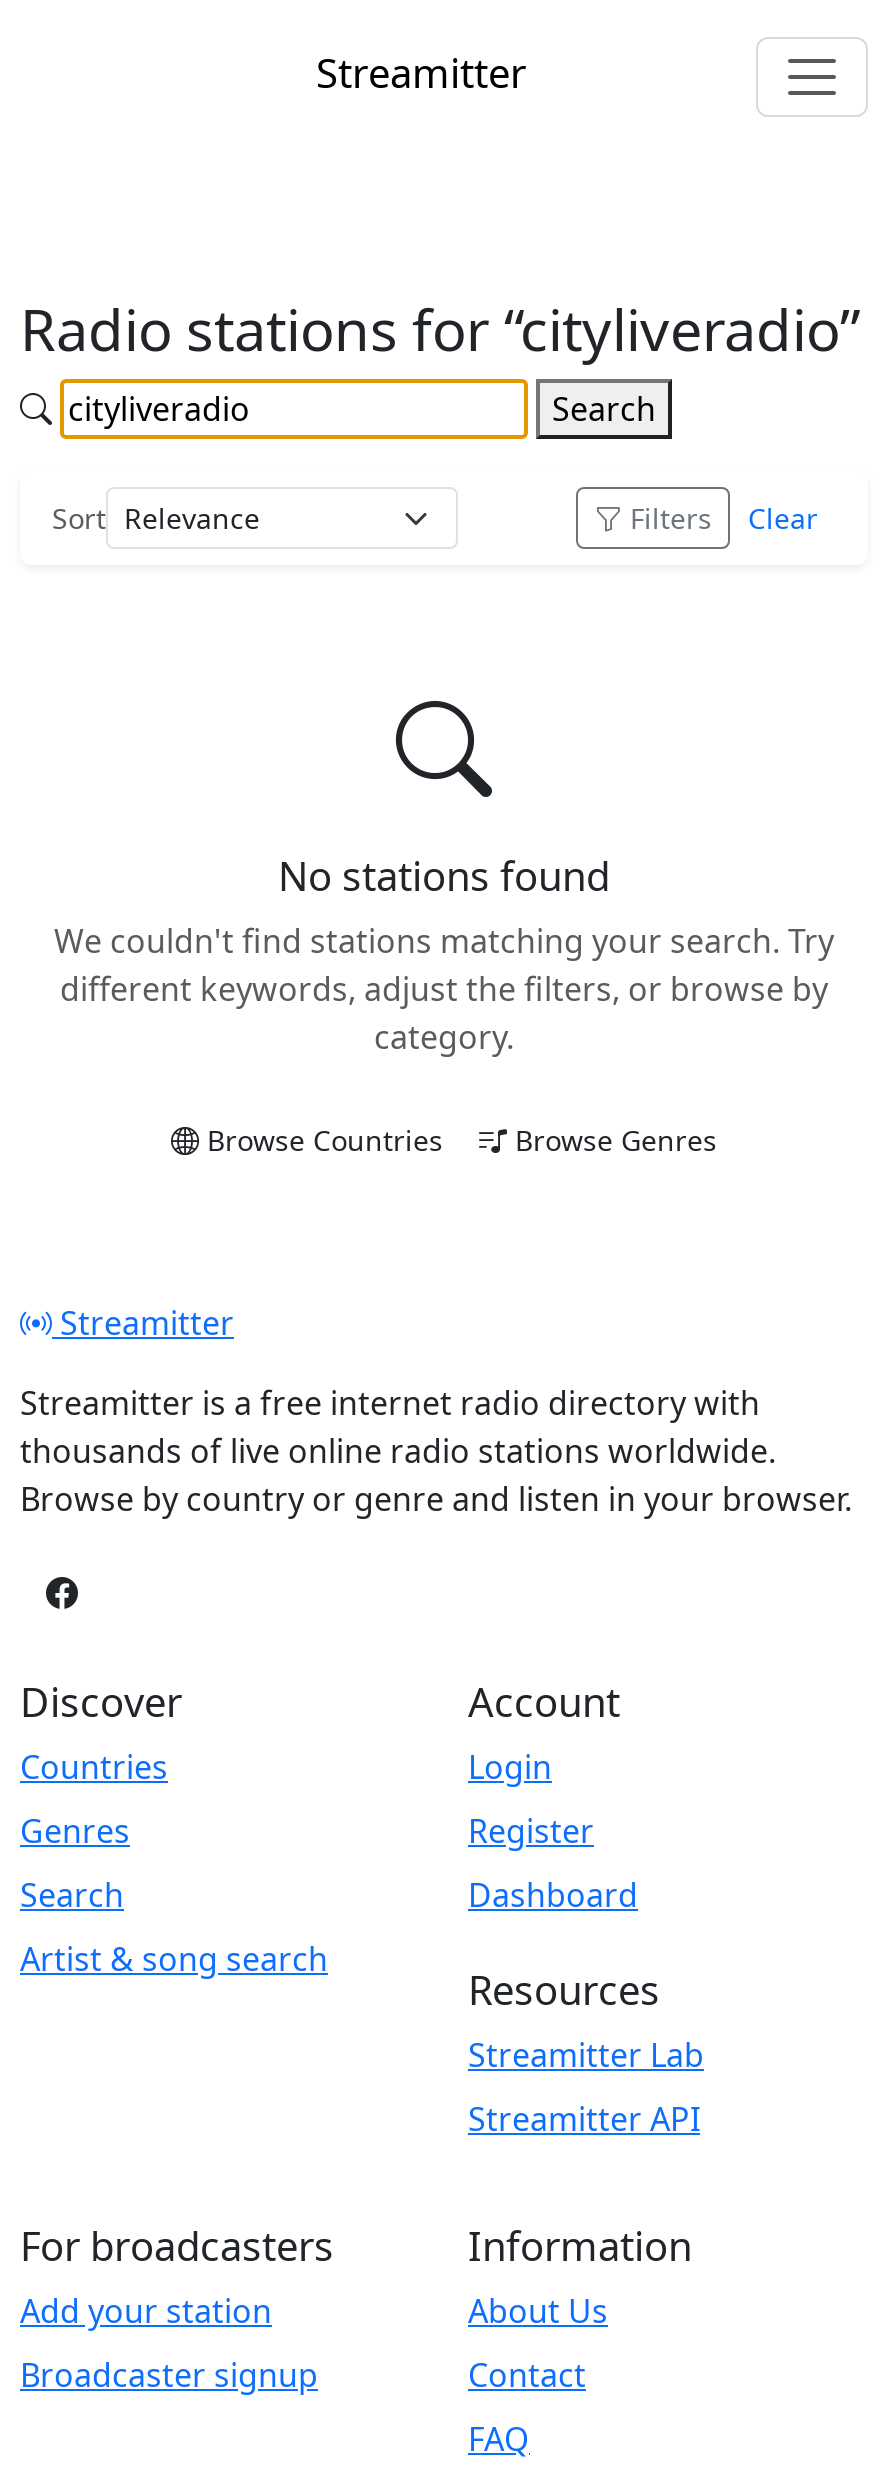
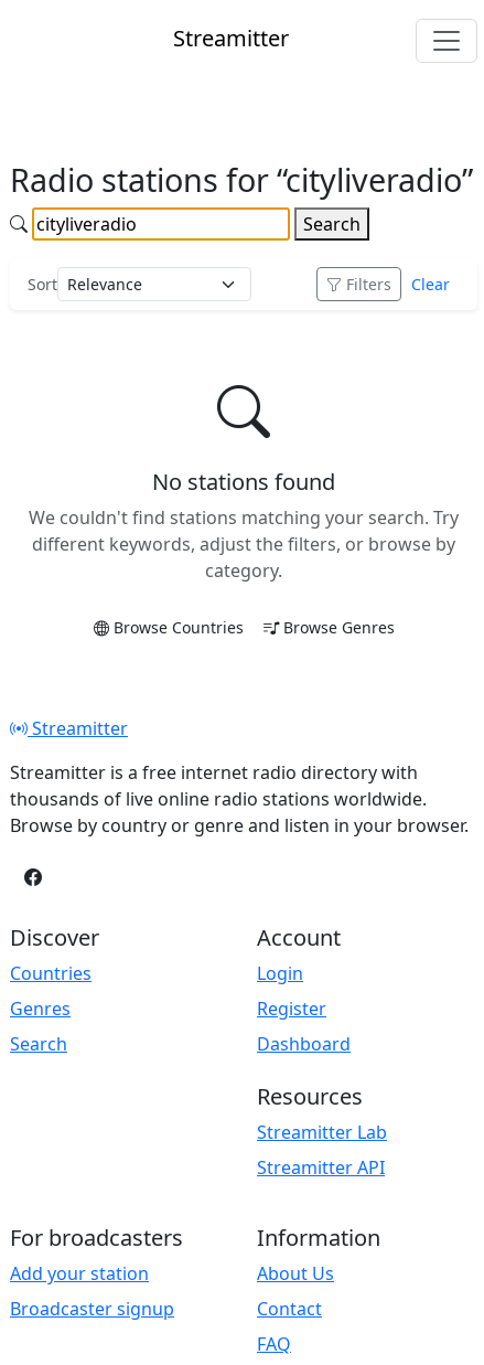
[20,1937,328,1981] Artist & song search -> none

